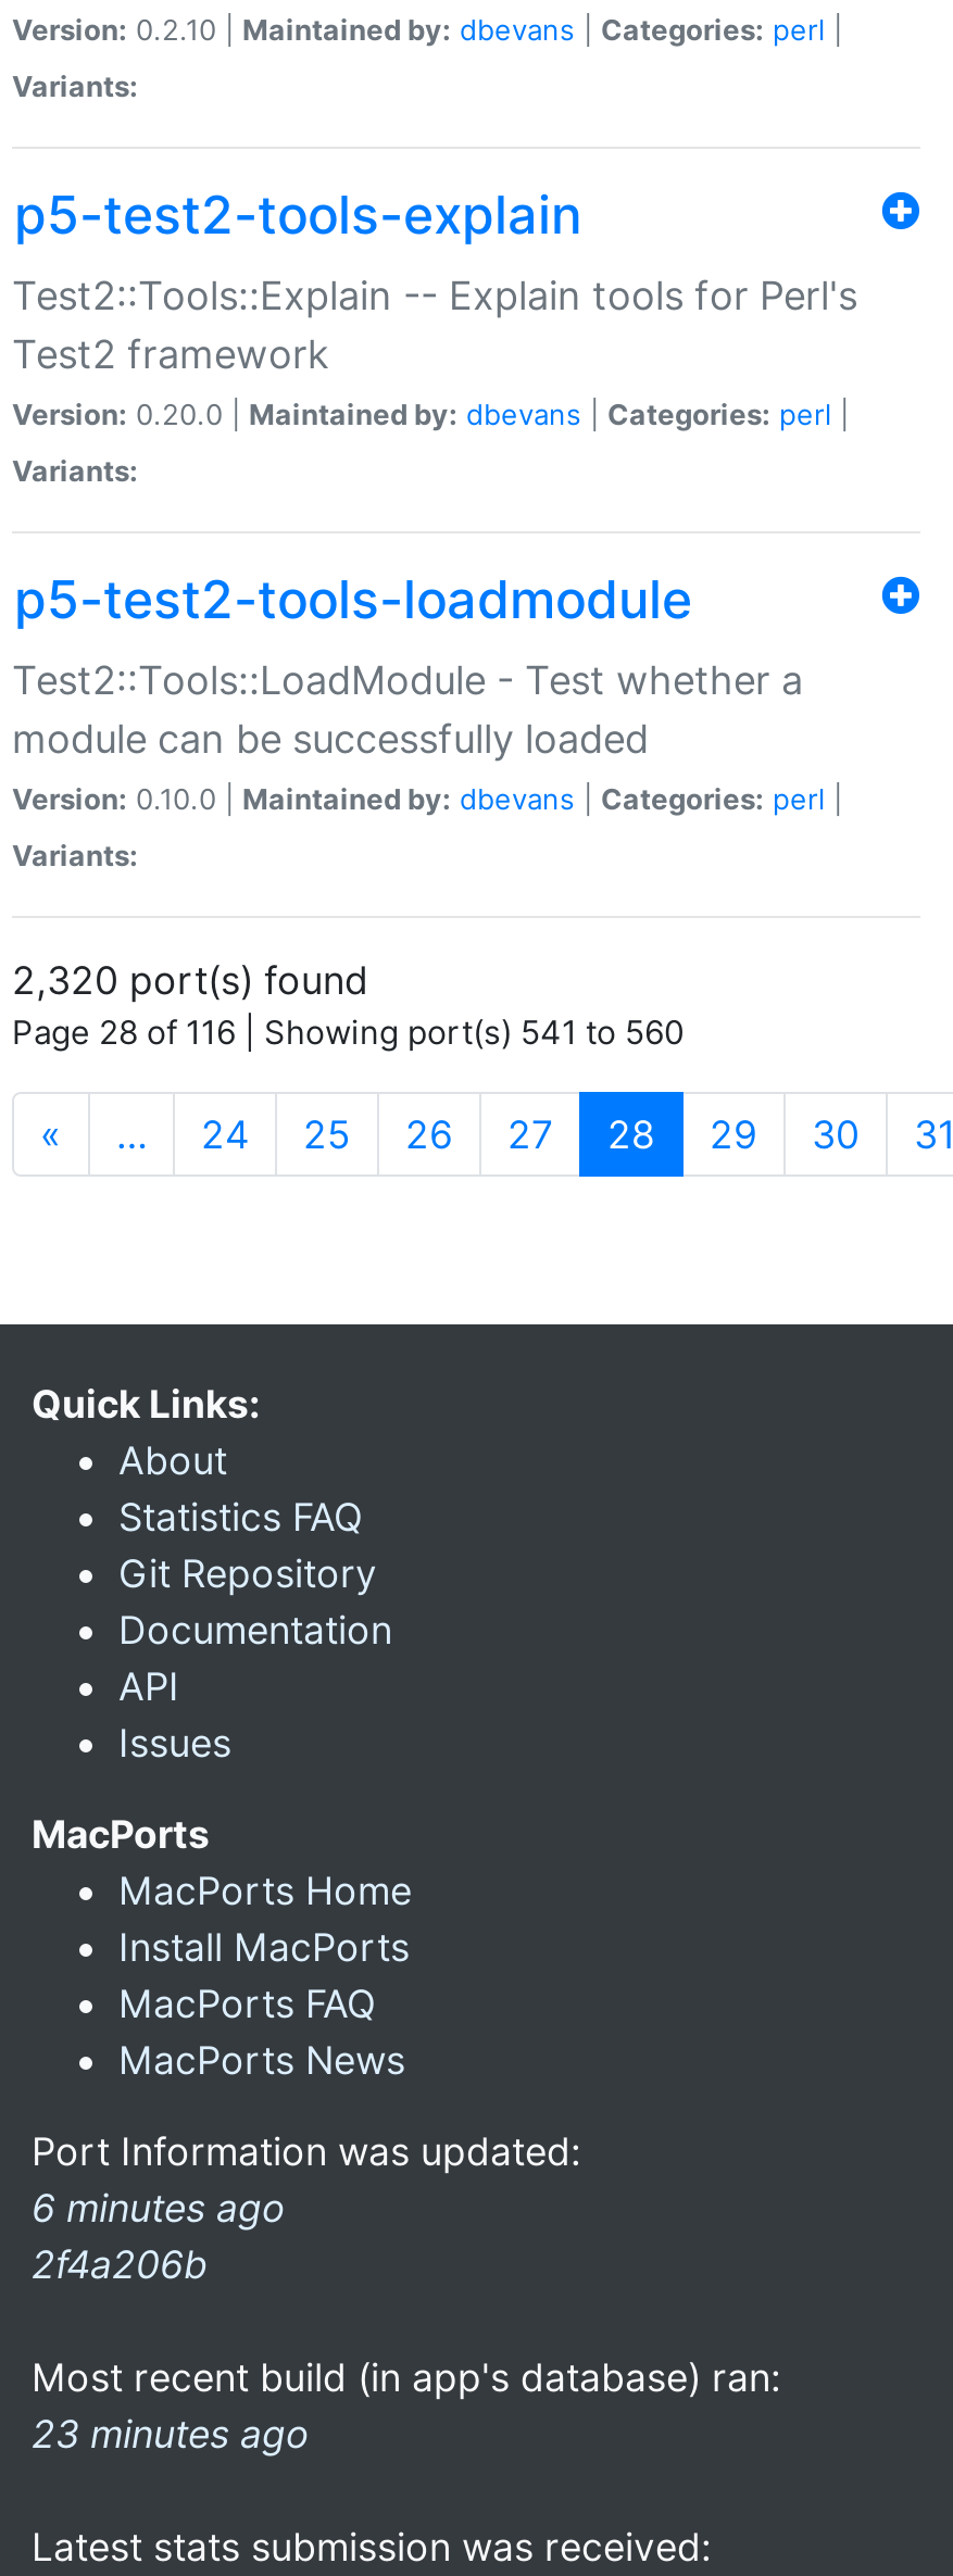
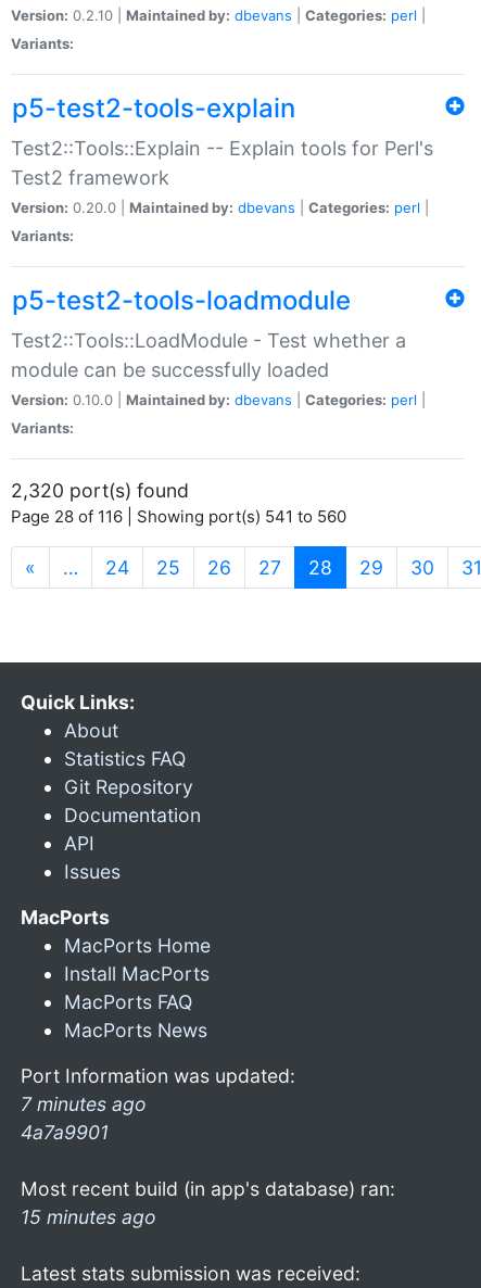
[32,2185,286,2287] 6 minutes ago | 2f4a206b -> [21,1093,147,1144] 7 minutes ago | 4a7a9901
[32,2411,310,2456] 23 minutes ago -> [21,1205,156,1228] 15 minutes ago

